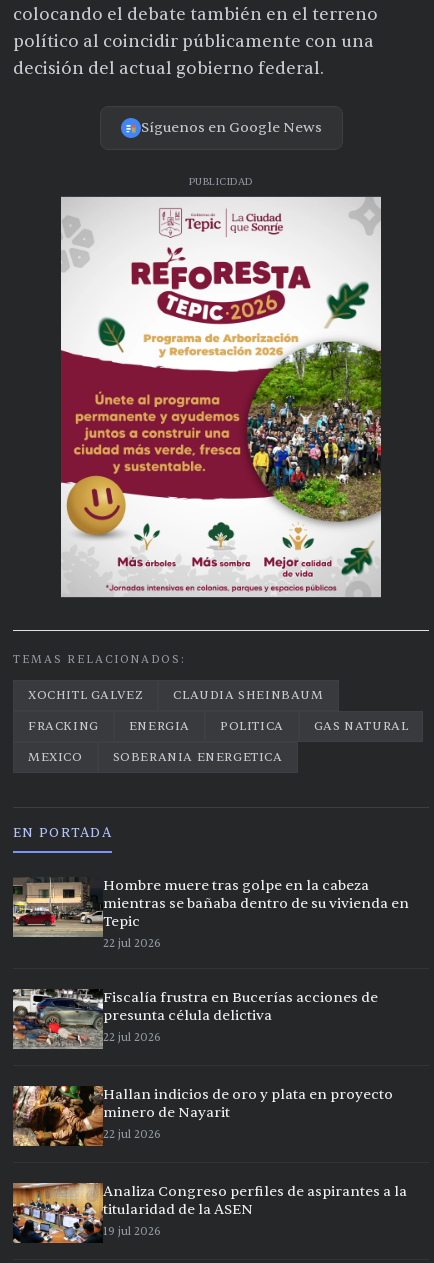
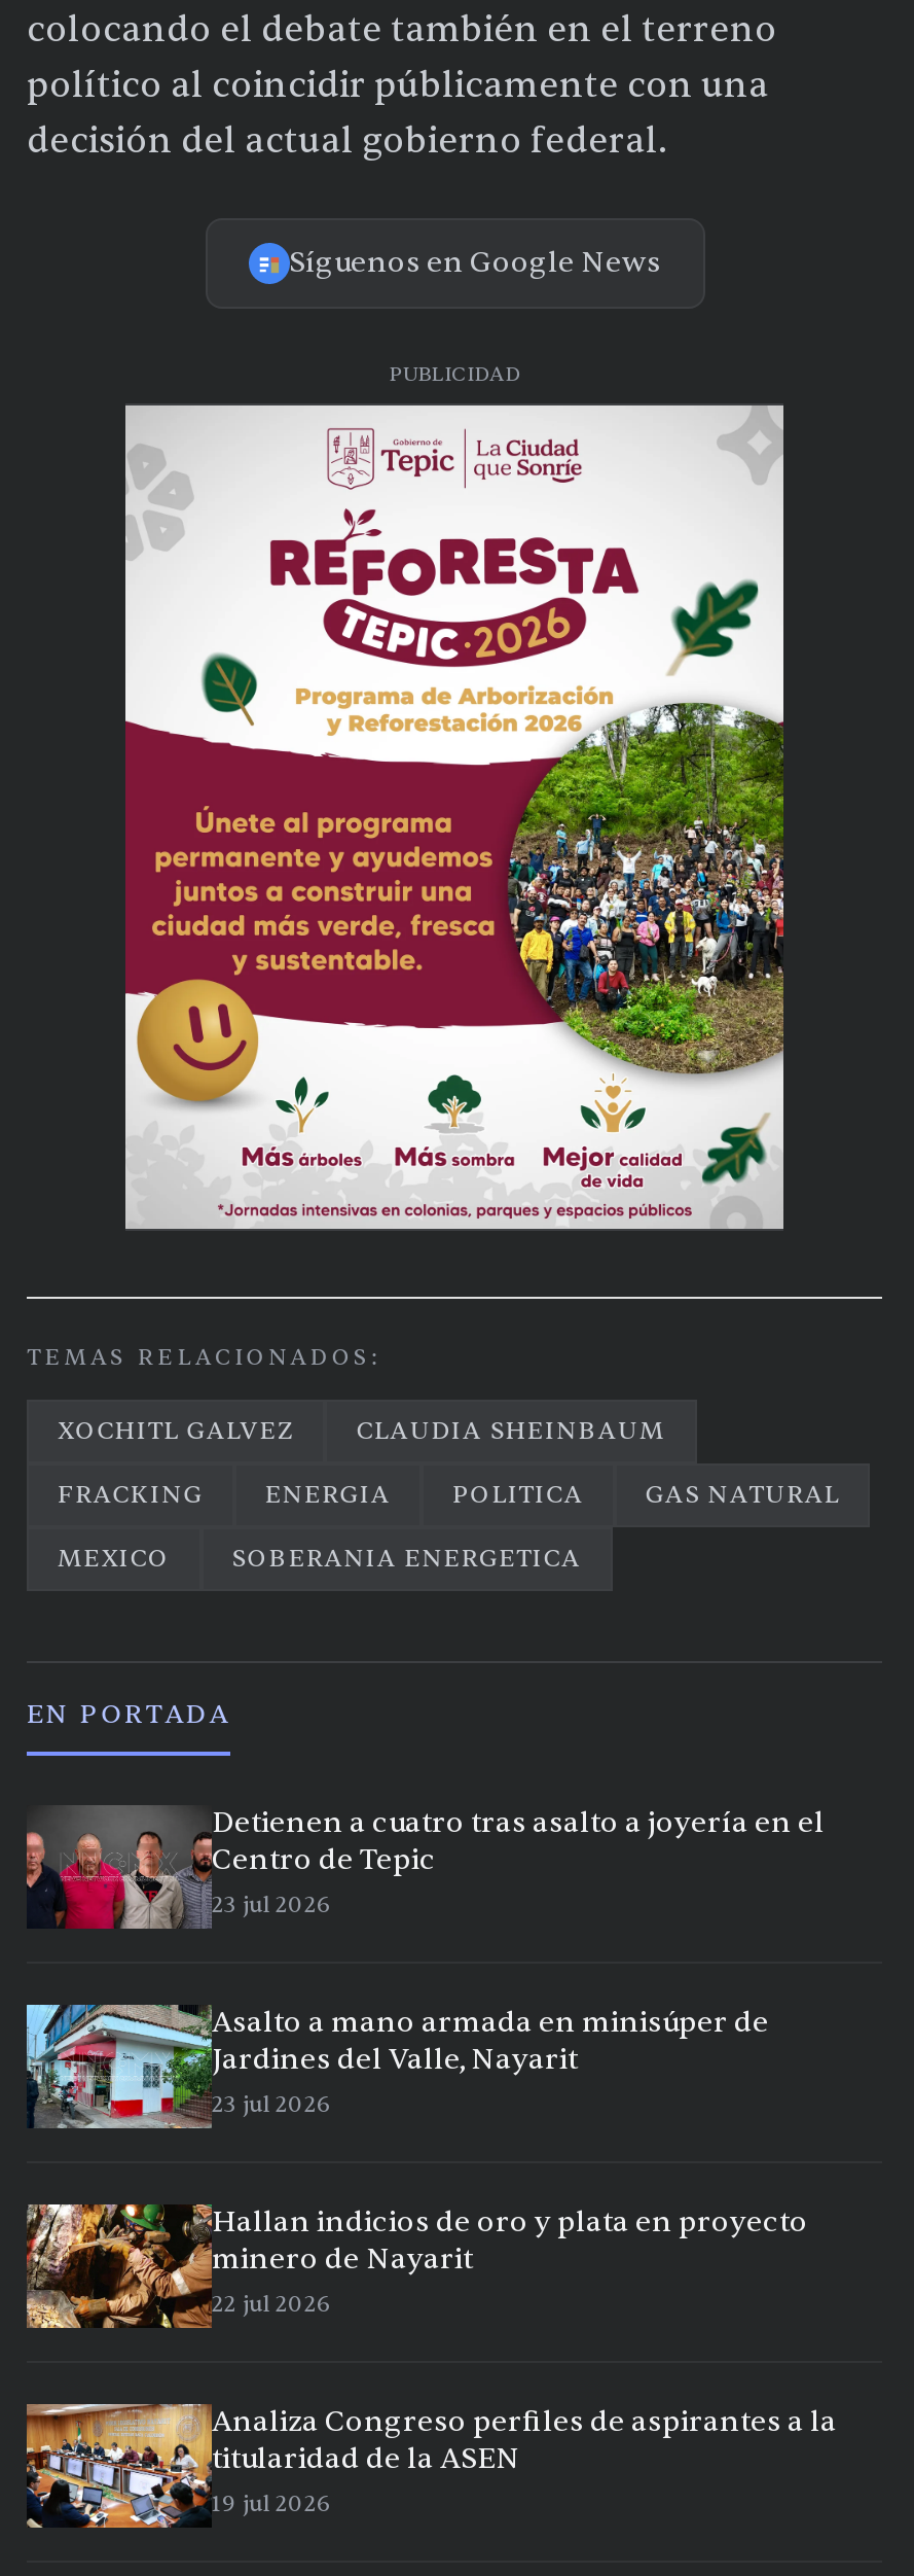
[12,877,409,951] [image] | Hombre muere tras golpe en la cabeza | mientras se bañaba dentro de su vivienda en | Tepic | 22 jul 2026 -> [27,1805,825,1931] [image] | Detienen a cuatro tras asalto a joyería en el | Centro de Tepic | 23 jul 2026
[12,988,378,1050] [image] | Fiscalía frustra en Bucerías acciones de | presunta célula delictiva | 22 jul 2026 -> [25,2003,769,2128] [image] | Asalto a mano armada en minisúper de | Jardines del Valle, Nayarit | 23 jul 2026

